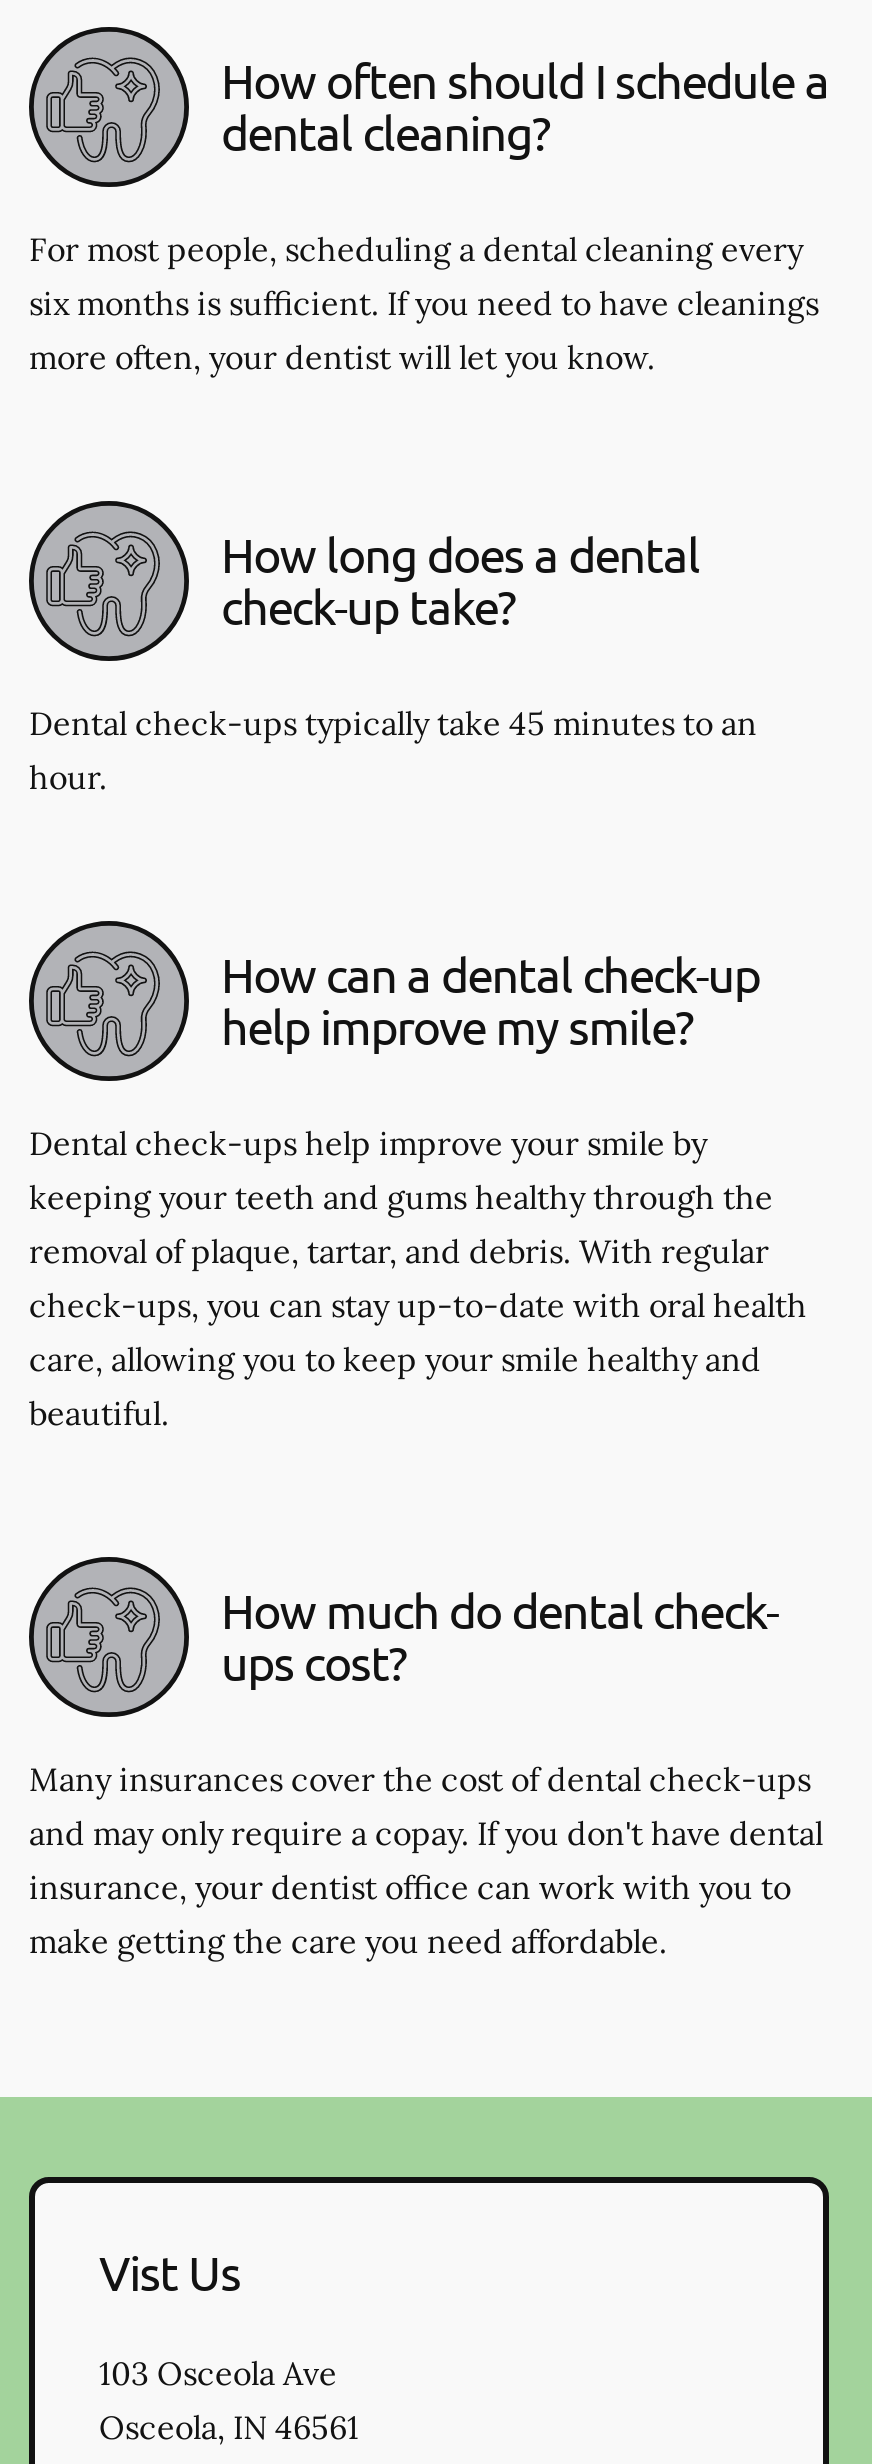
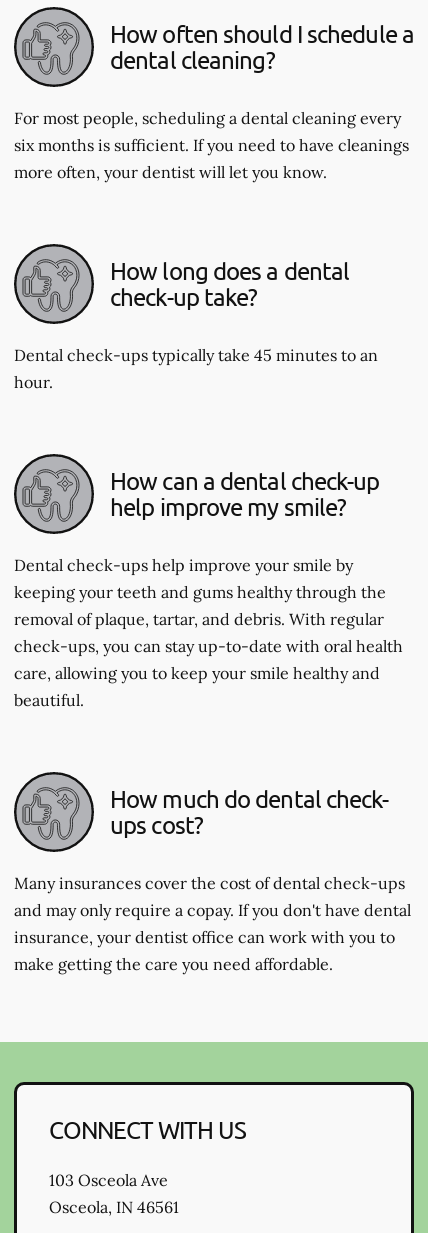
[99,2242,240,2300] Vist Us -> [49,1114,246,1143] CONNECT WITH US

